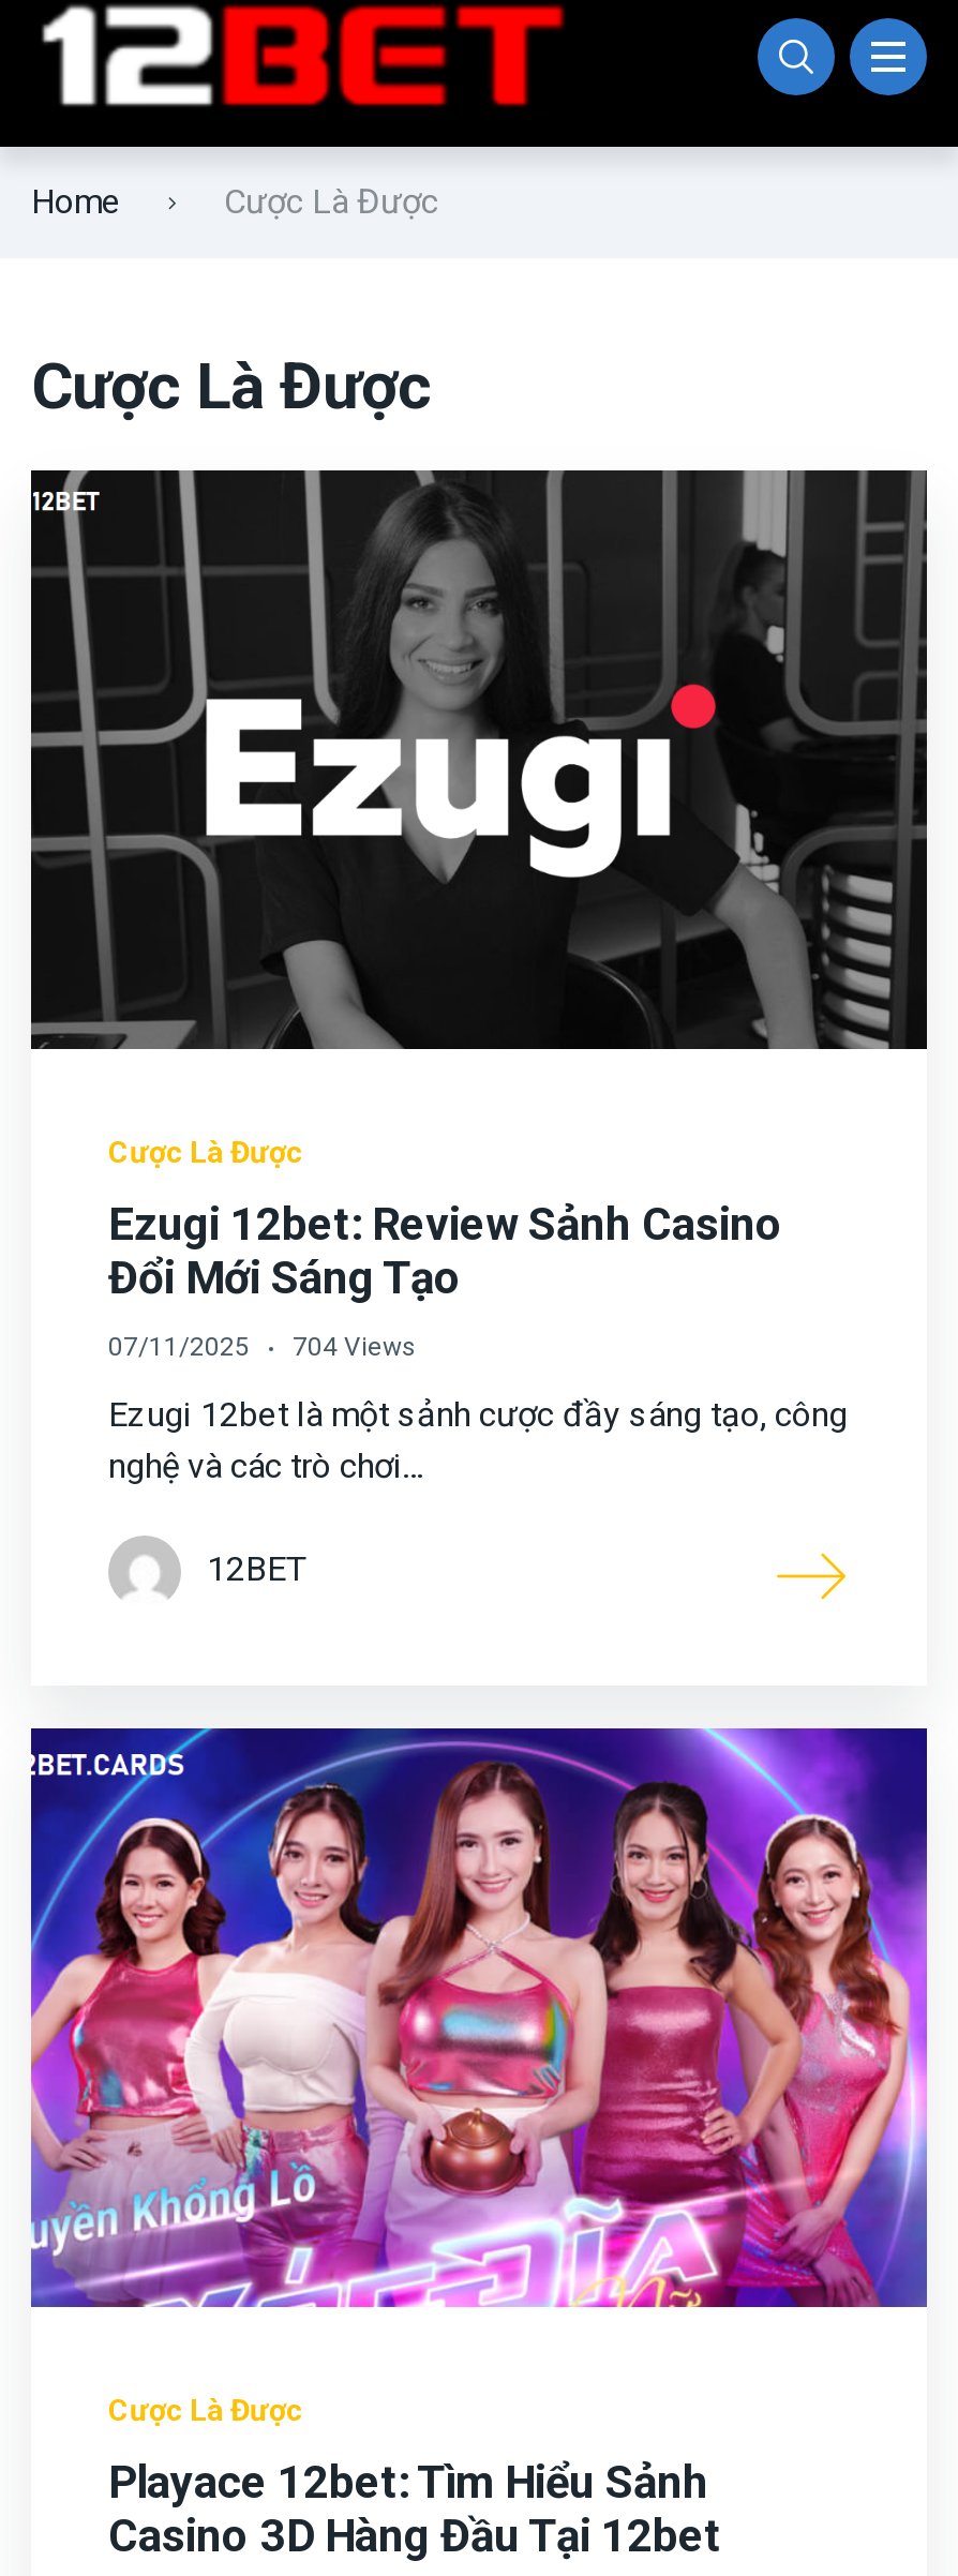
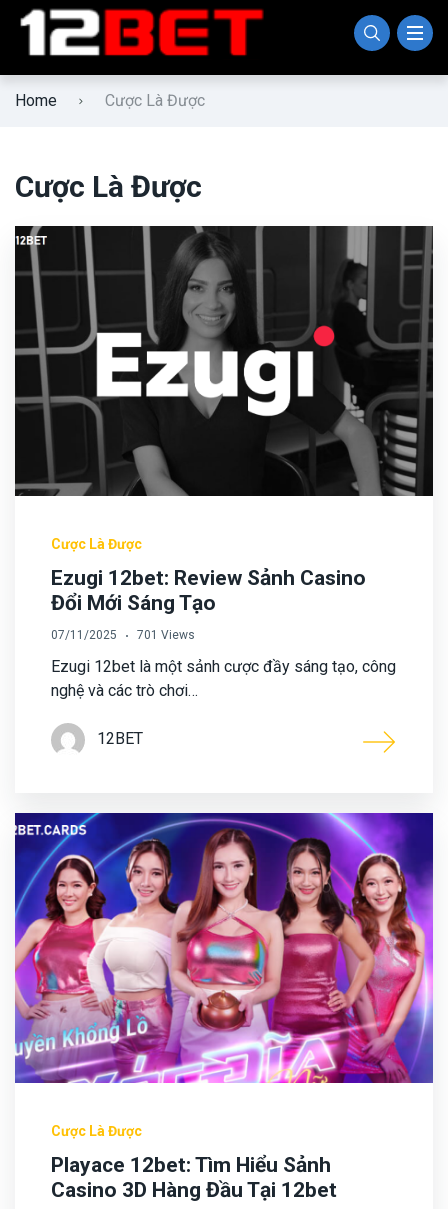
[108,1332,417,1362] 07/11/2025 704 Views -> [51,628,195,642] 07/11/2025 701 Views

